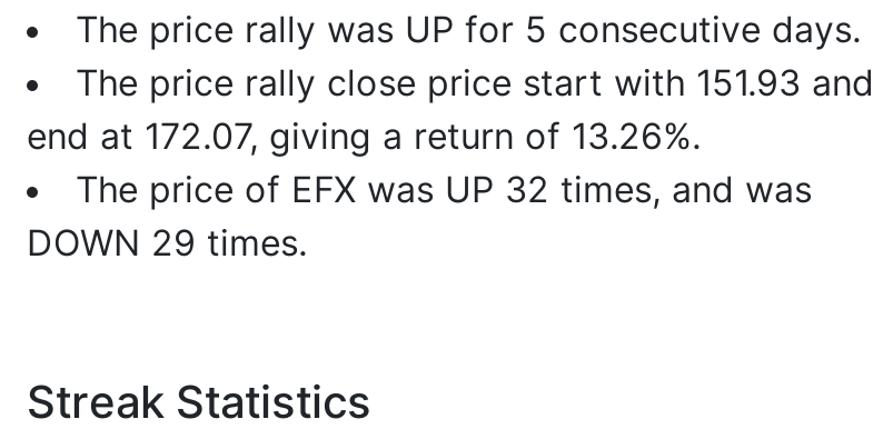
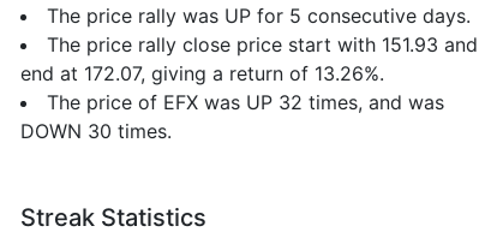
[27,220,307,265] DOWN 29 times. -> [20,119,172,143] DOWN 30 times.

